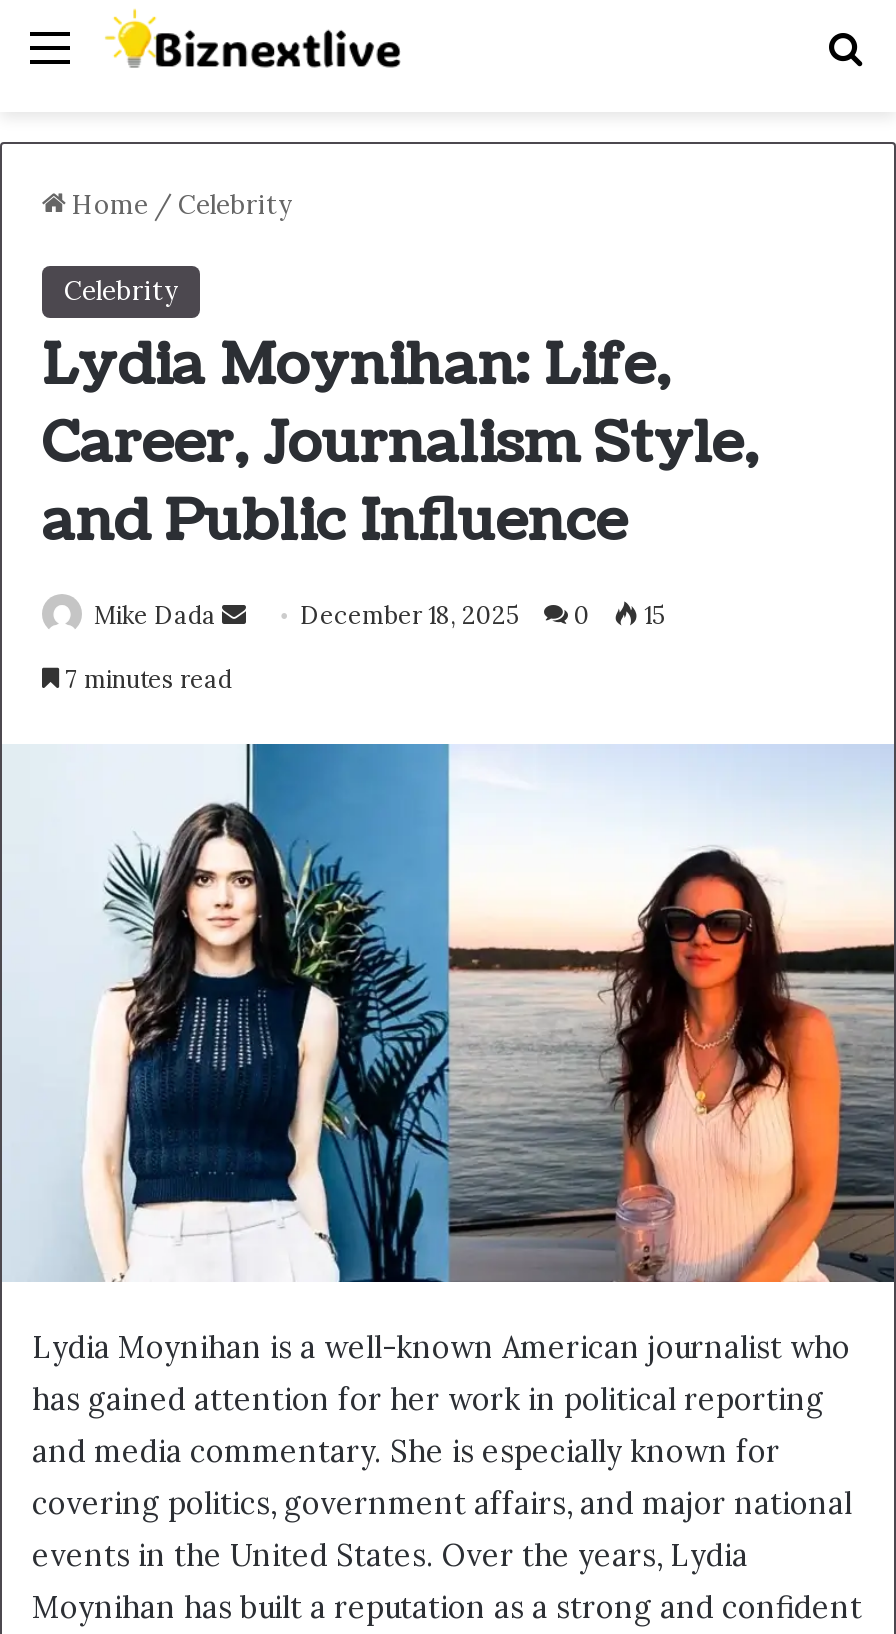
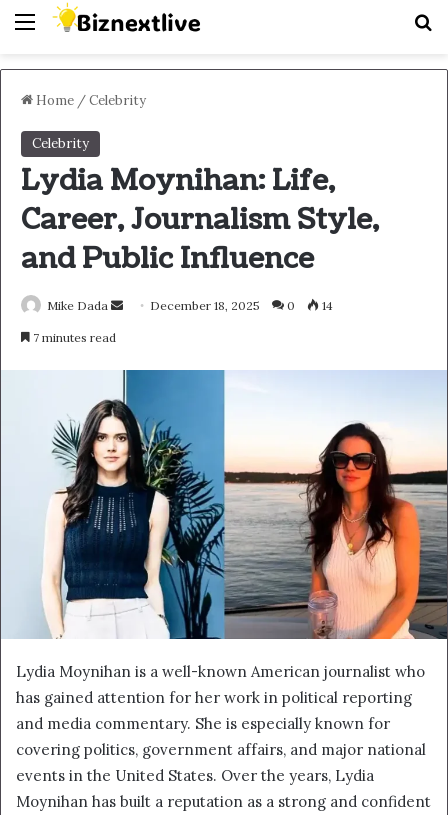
[638,601,666,631] 15 -> [319,298,333,313] 14

